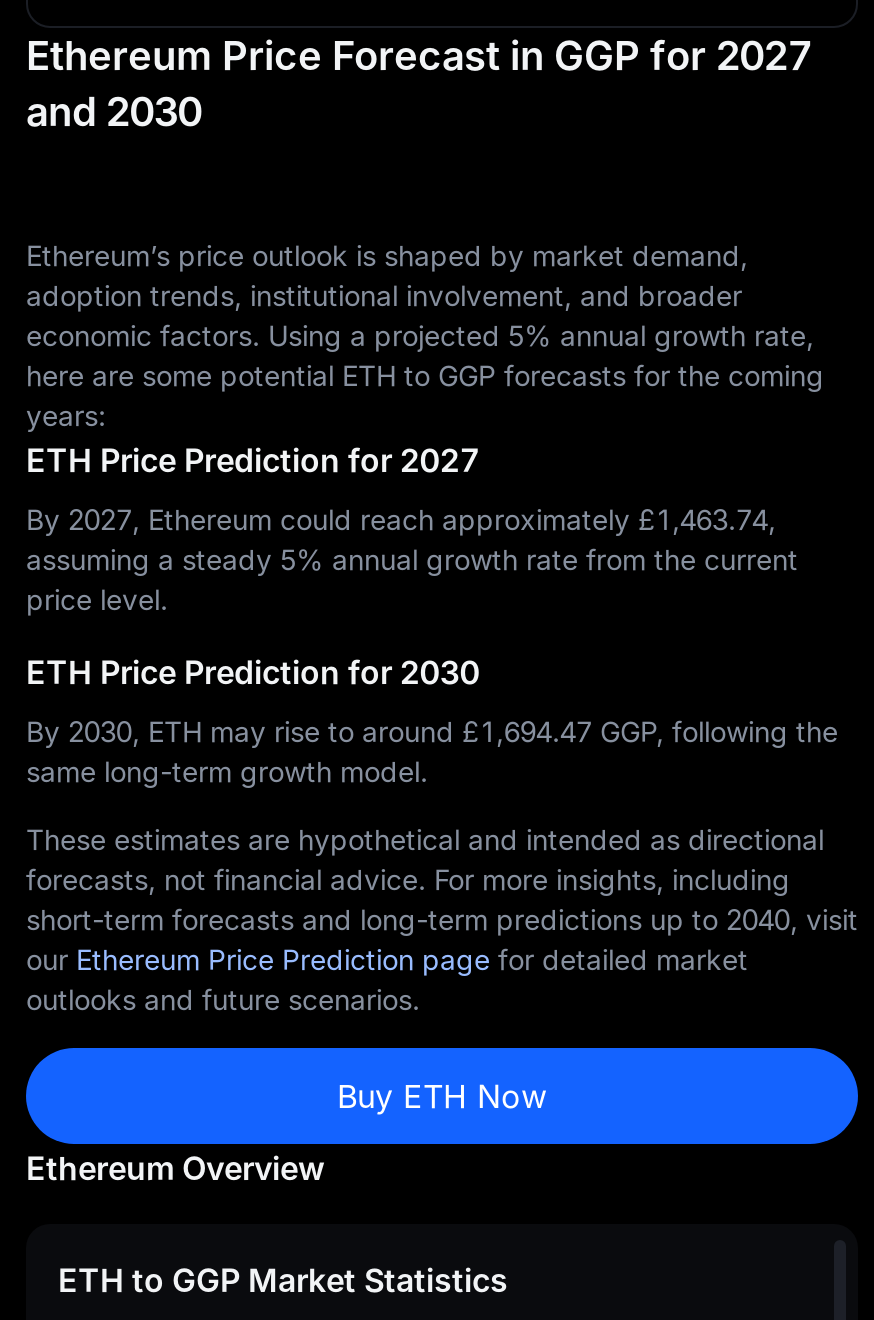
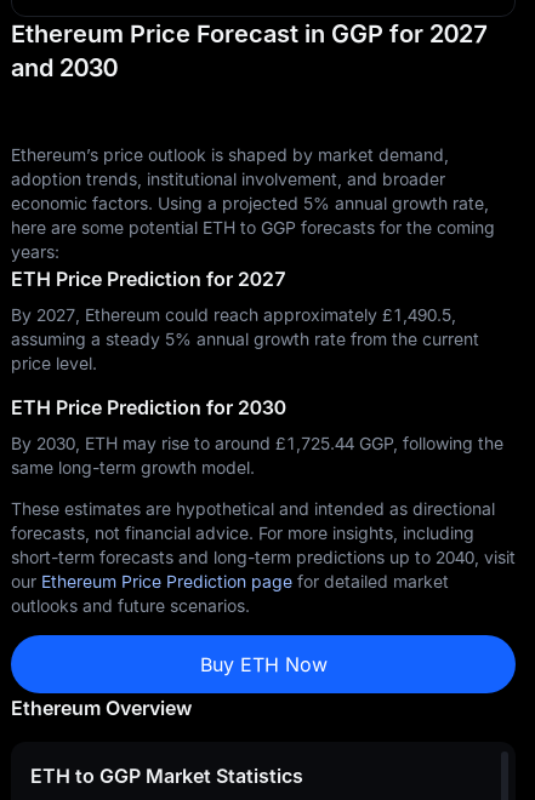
[26,503,776,537] By 2027, Ethereum could reach approximately £1,463.74, -> [11,305,456,325] By 2027, Ethereum could reach approximately £1,490.5,
[26,715,838,749] By 2030, ETH may rise to around £1,694.47 GGP, following the -> [11,433,503,454] By 2030, ETH may rise to around £1,725.44 GGP, following the

